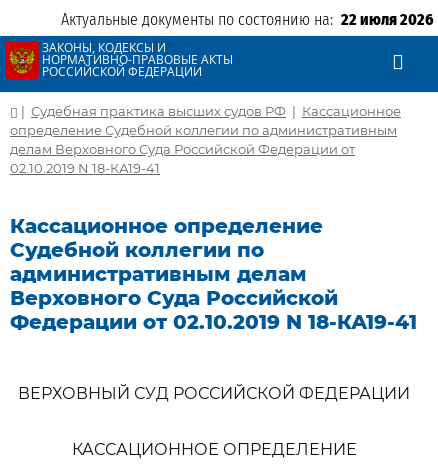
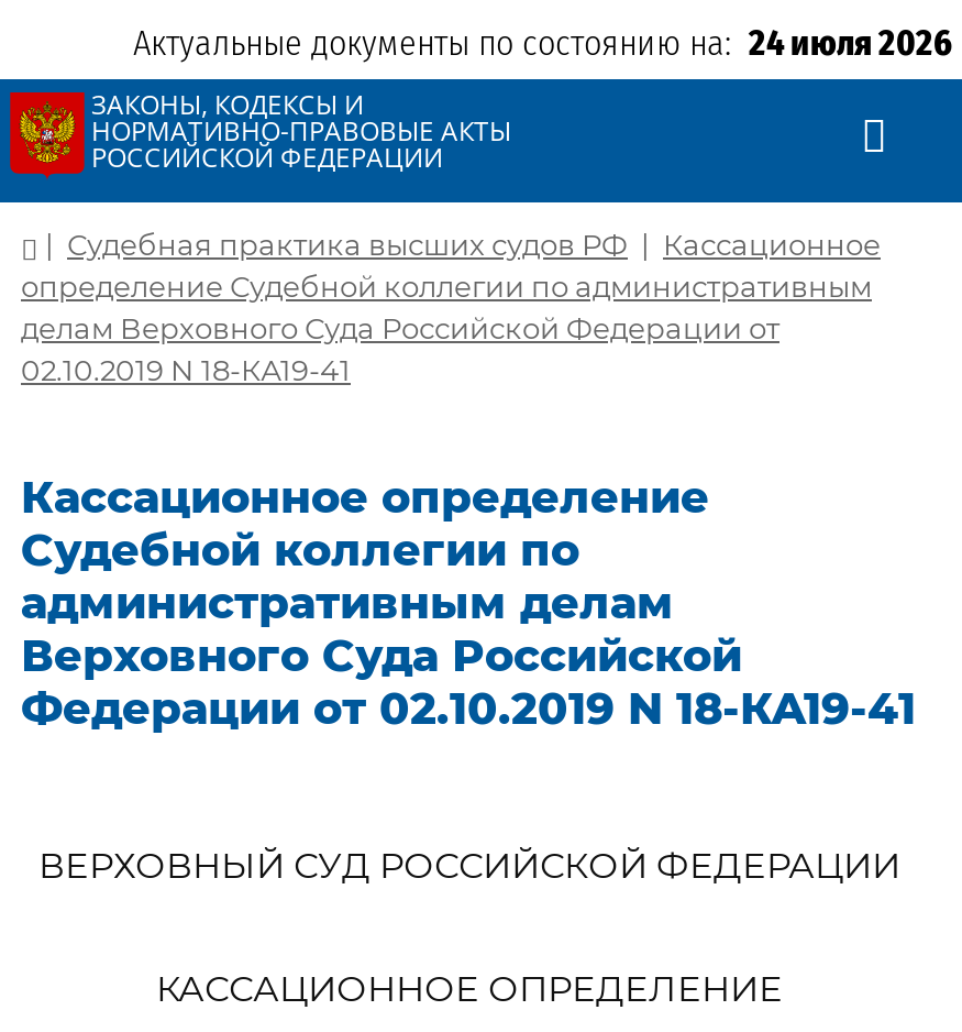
[61,10,434,29] Актуальные документы по состоянию на: 22 июля 2026 -> [133,22,953,64] Актуальные документы по состоянию на: 24 июля 2026

